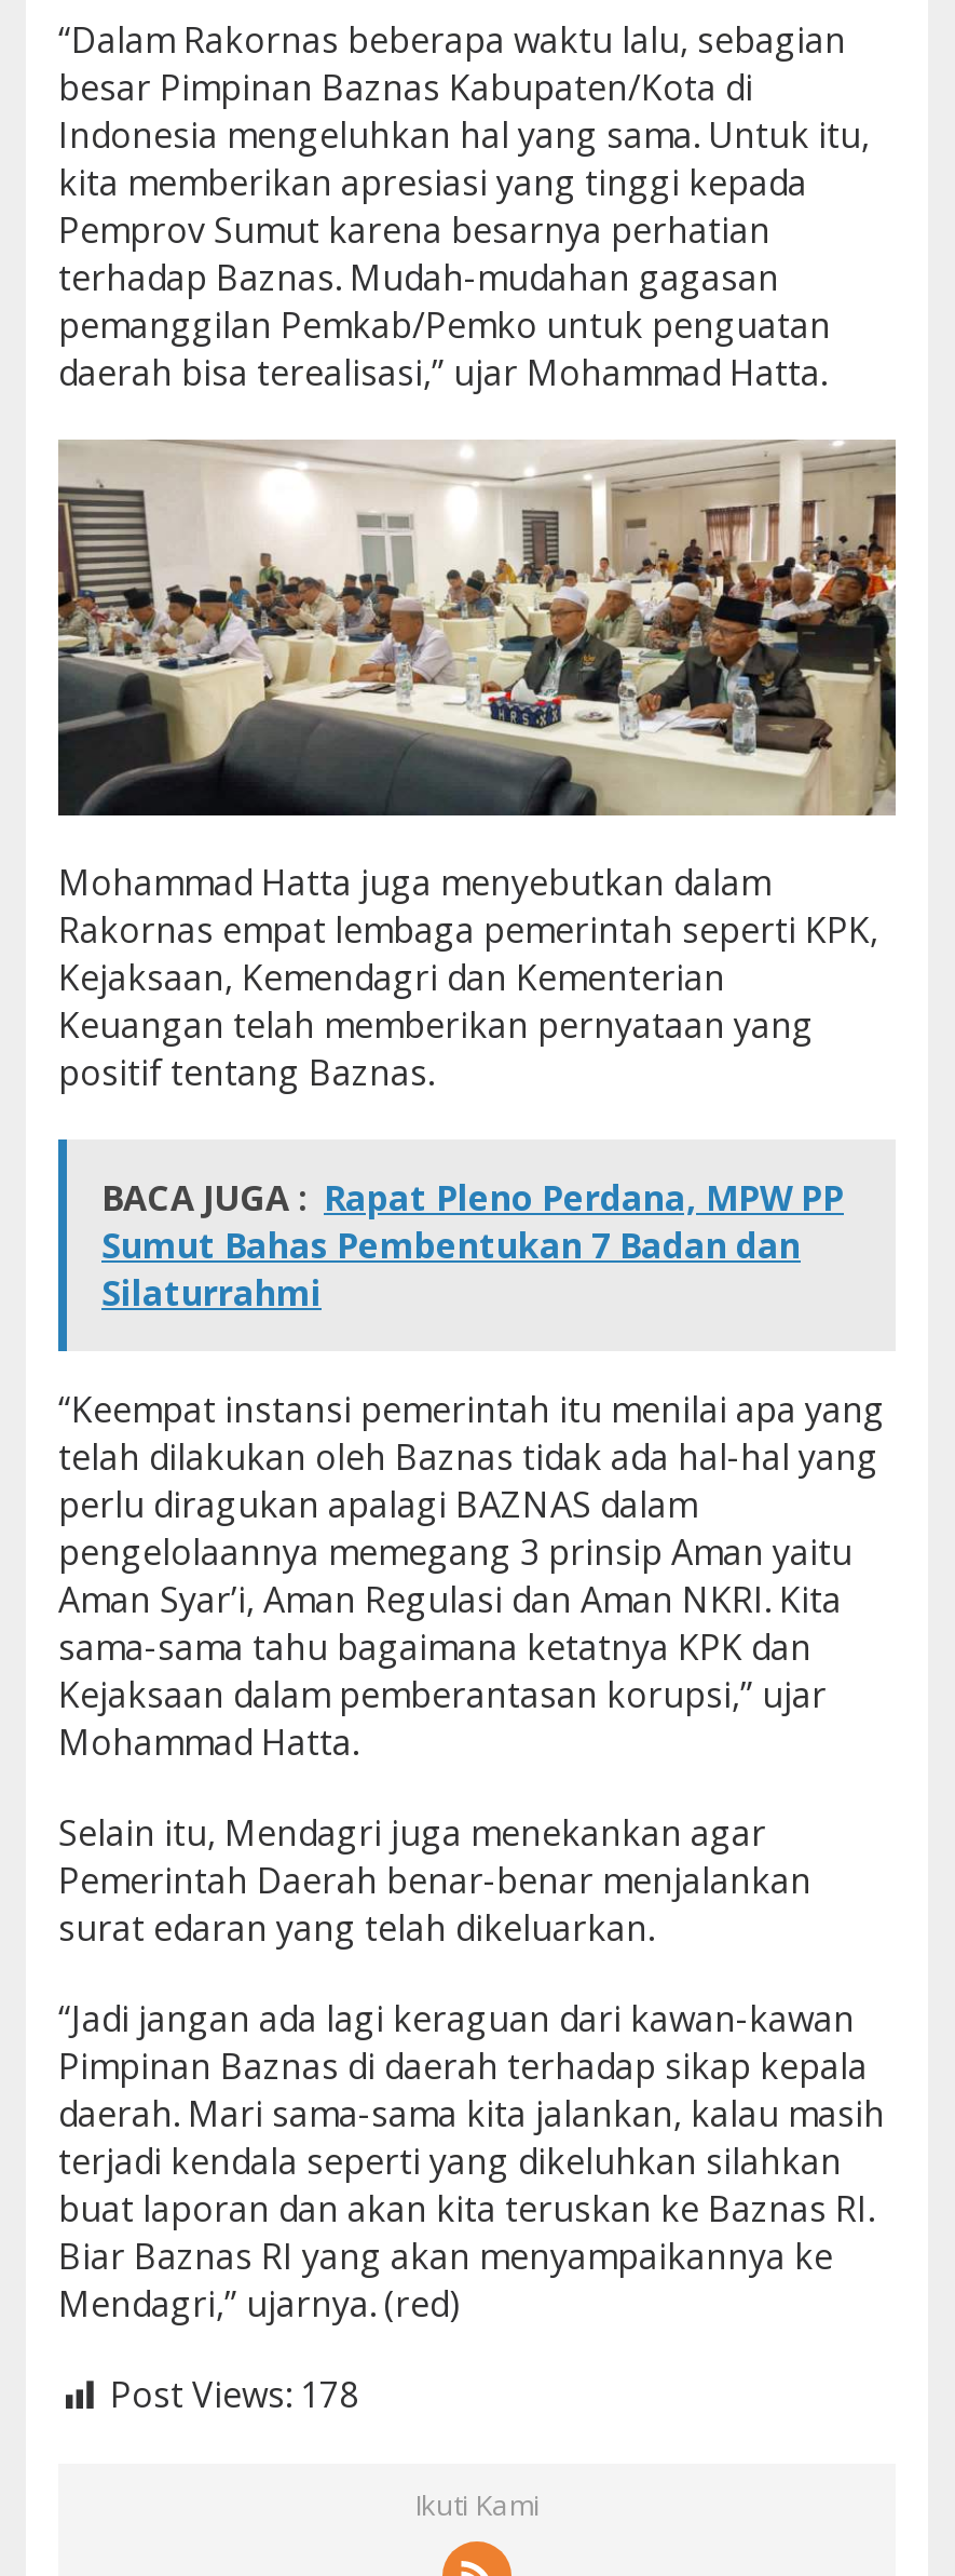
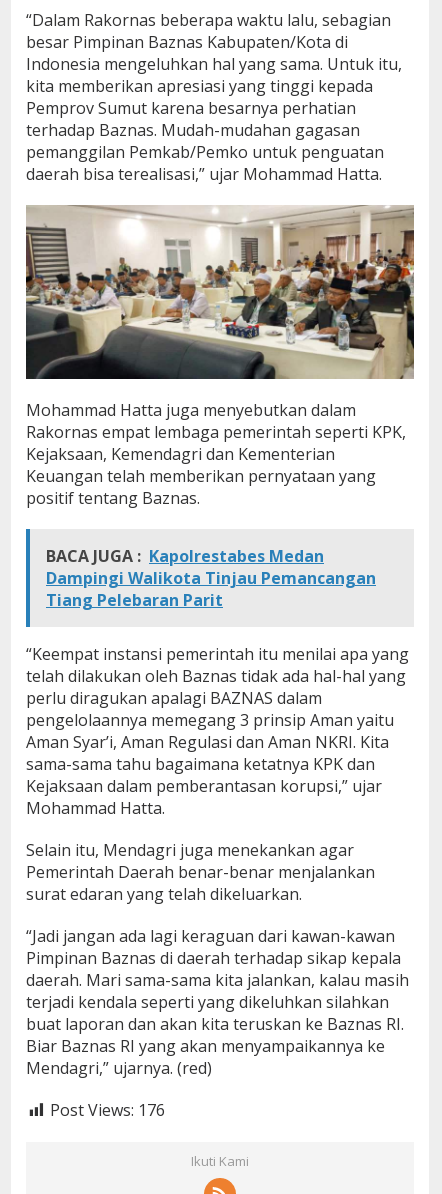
[101,1175,844,1317] BACA JUGA : Rapat Pleno Perdana, MPW PP | Sumut Bahas Pembentukan 7 Badan dan | Silaturrahmi -> [46,545,376,611] BACA JUGA : Kapolrestabes Medan | Dampingi Walikota Tinjau Pemancangan | Tiang Pelebaran Parit
[110,2371,358,2419] Post Views: 178 -> [50,1099,165,1121] Post Views: 176

